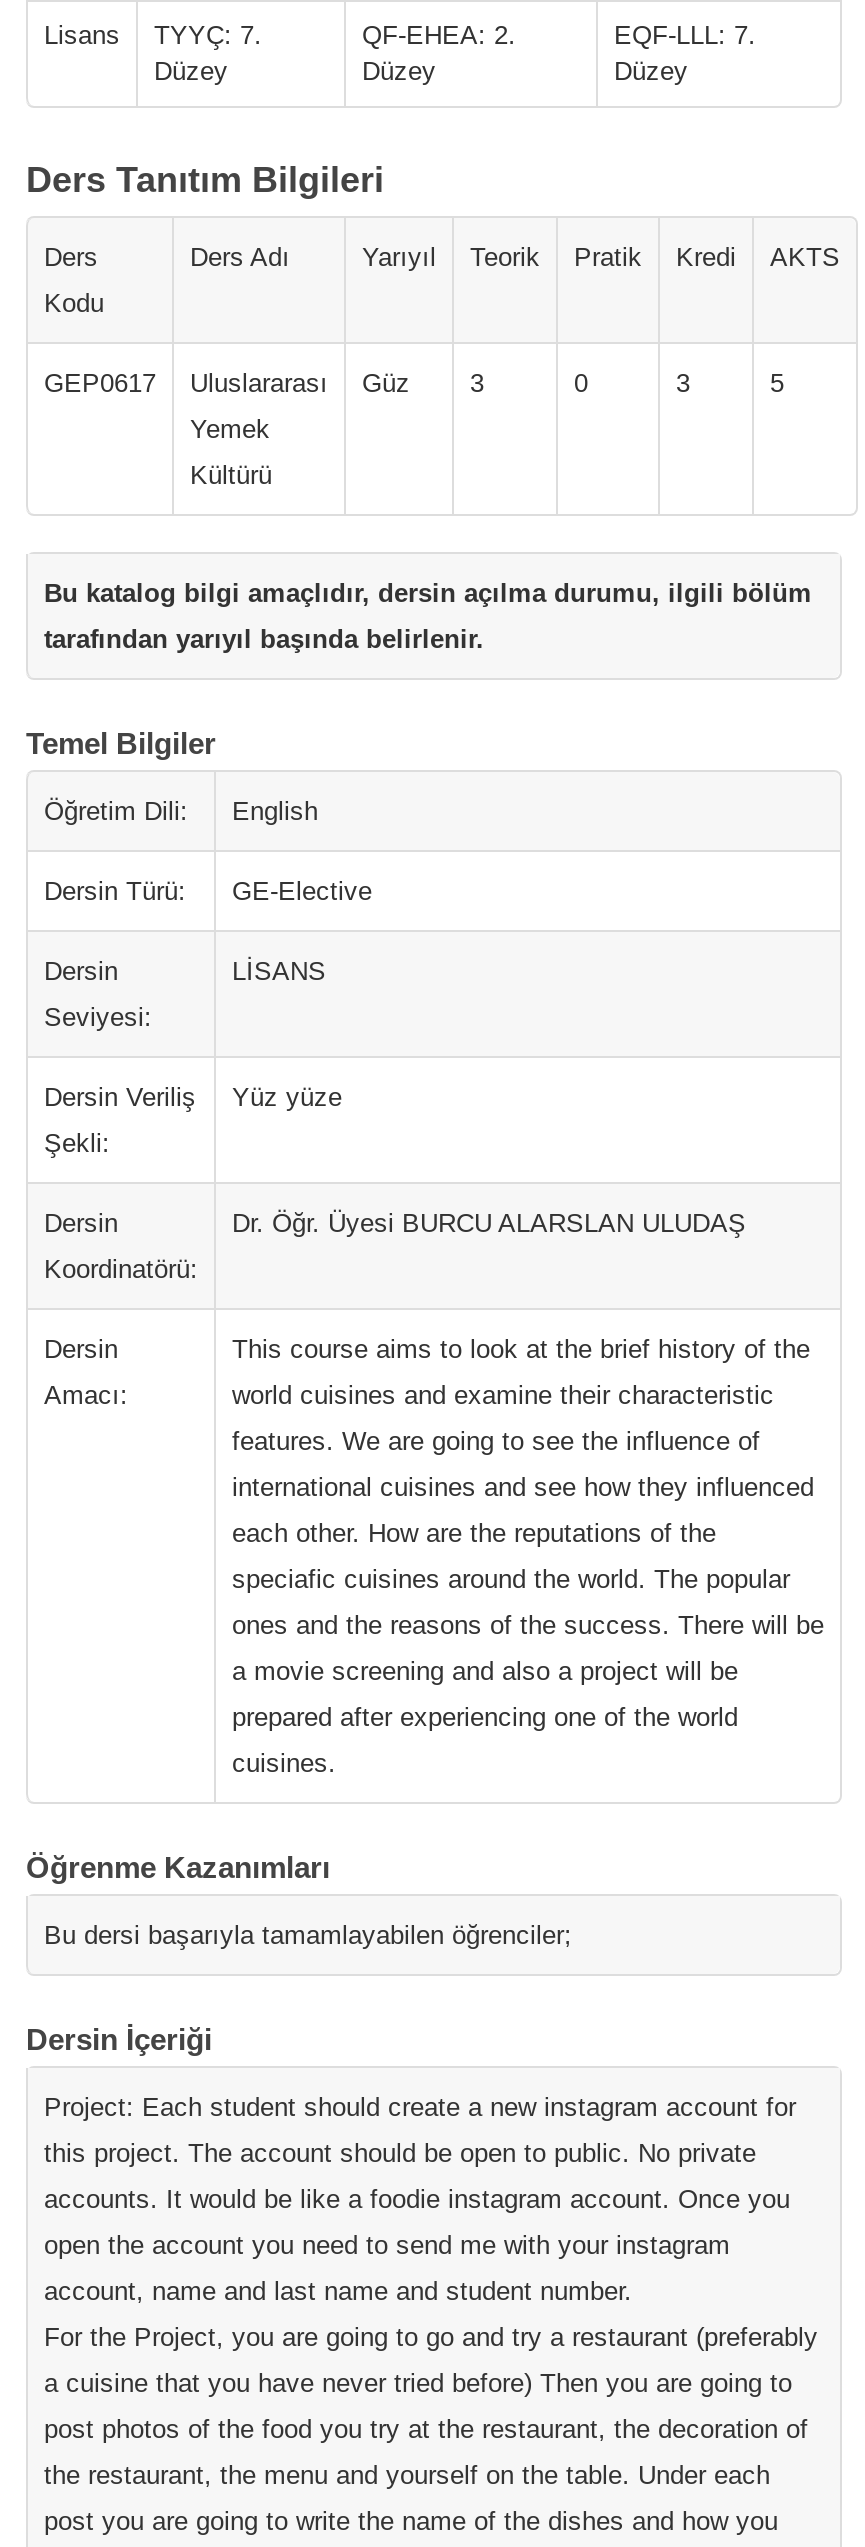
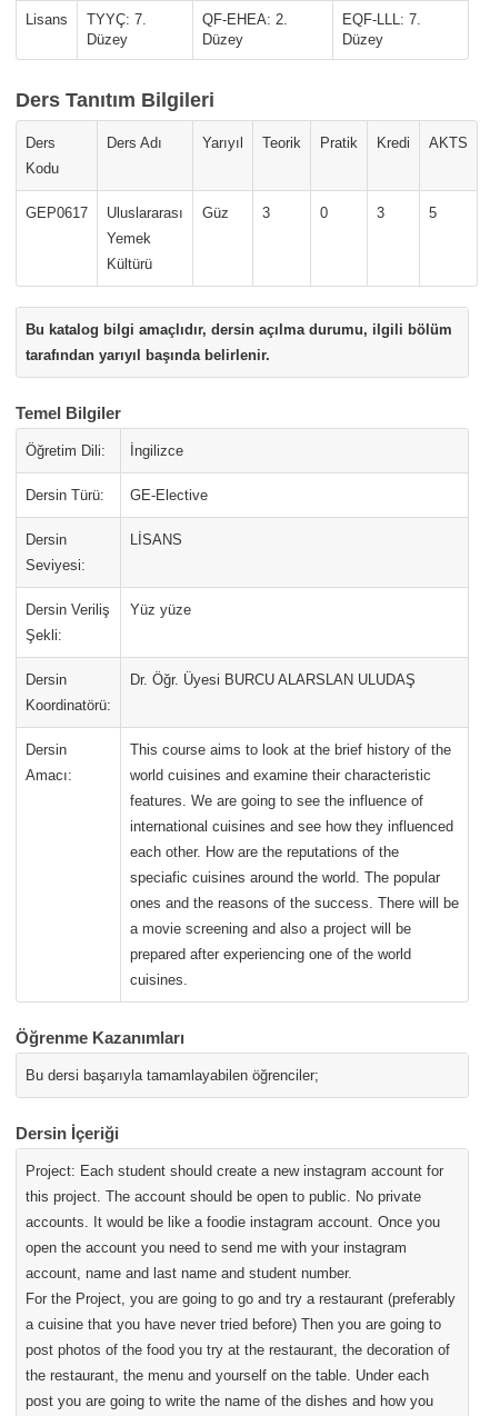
[232,796,318,826] English -> [130,442,183,459] İngilizce

